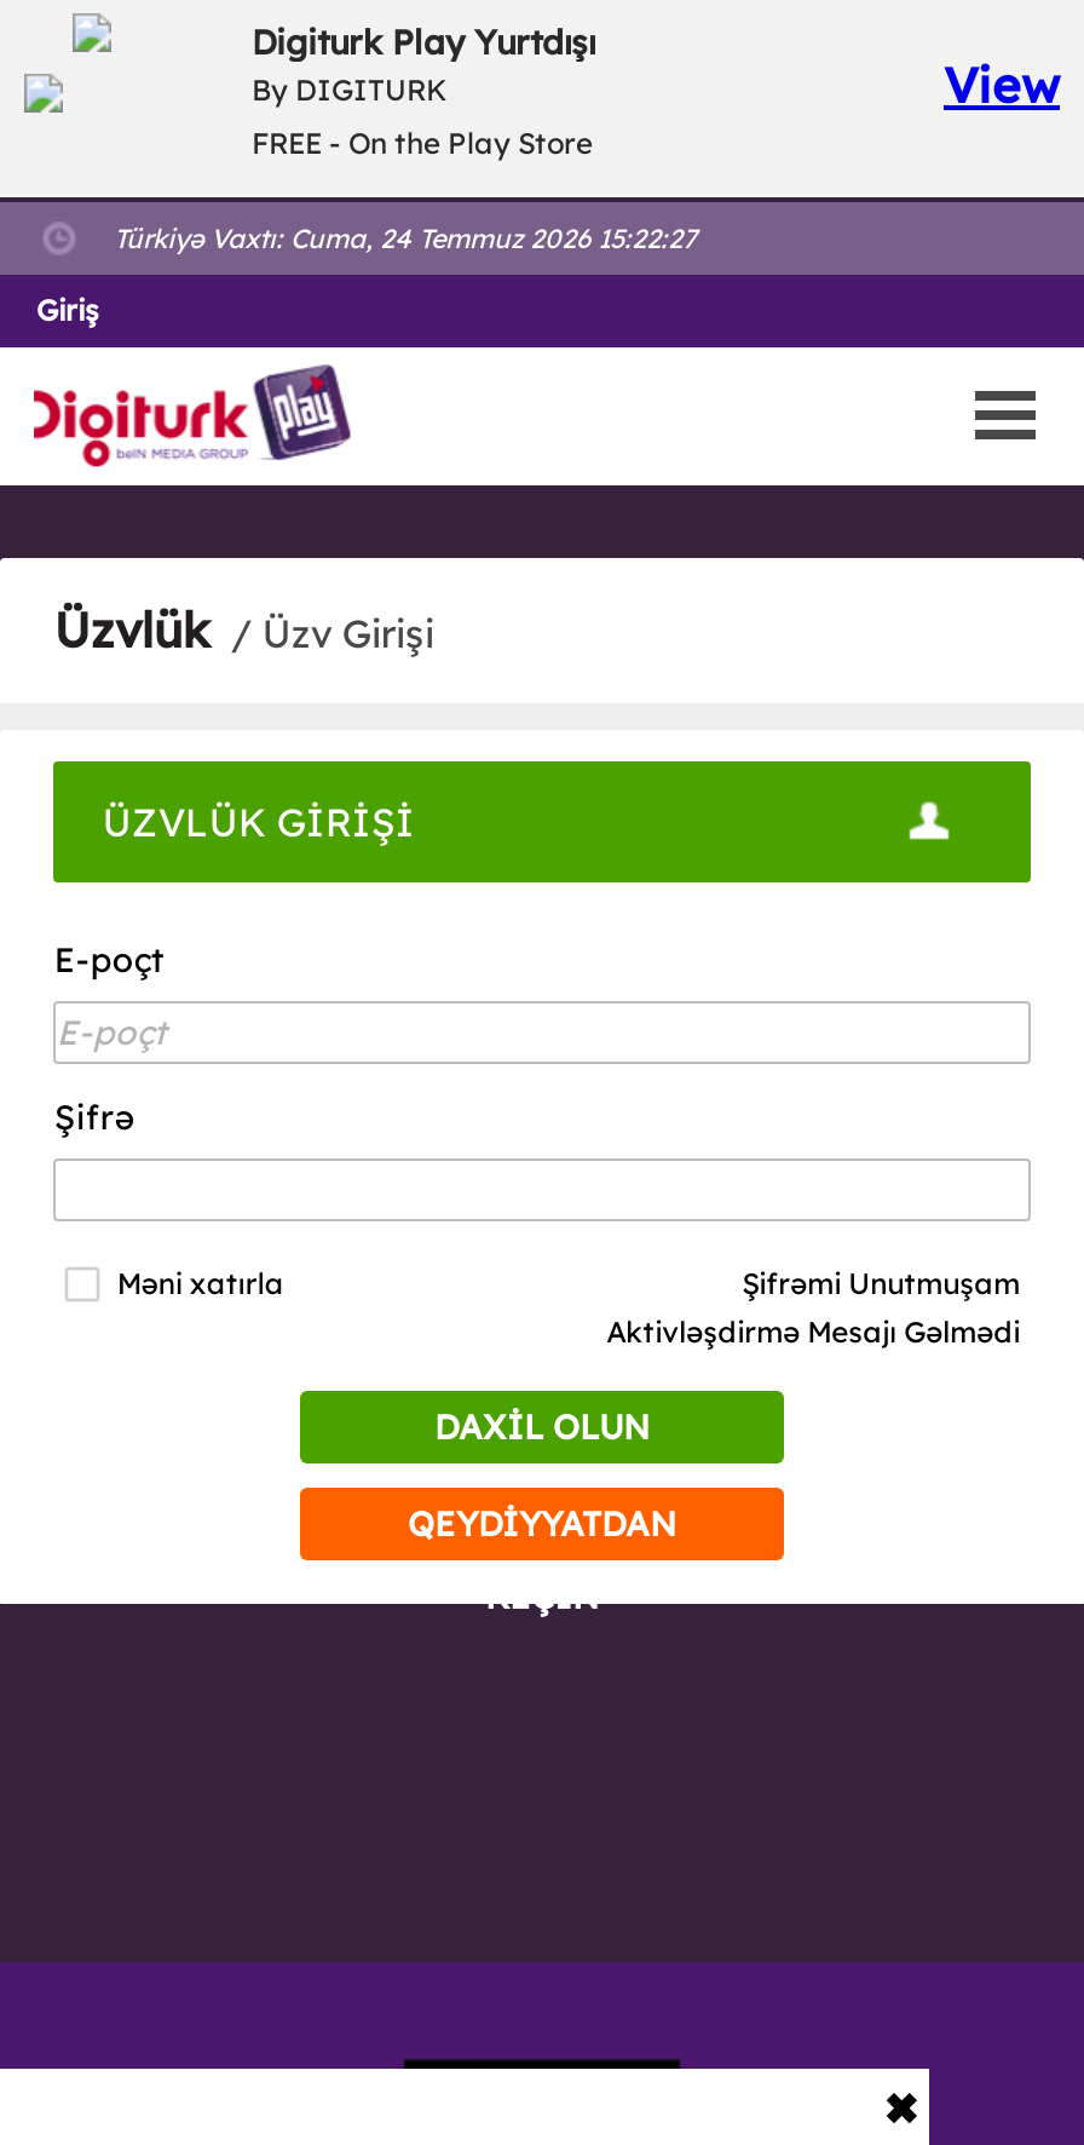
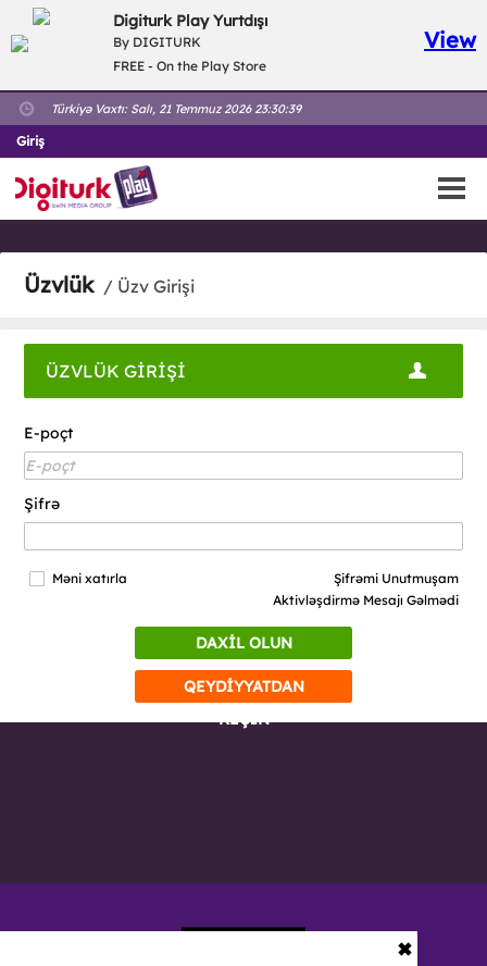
[114,222,697,255] Türkiyə Vaxtı: Cuma, 24 Temmuz 2026 15:22:27 -> [51,101,301,116] Türkiyə Vaxtı: Salı, 21 Temmuz 2026 23:30:39

